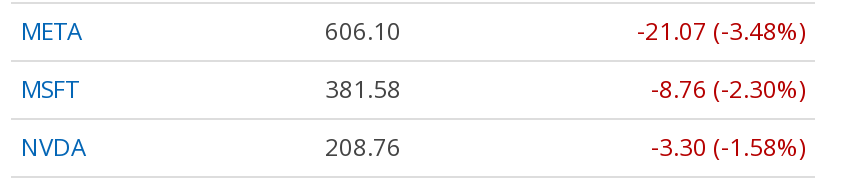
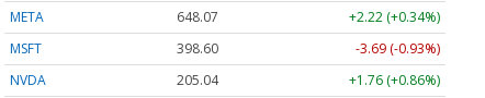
[325,15,401,49] 606.10 -> [177,8,218,26] 648.07
[637,15,805,49] -21.07 (-3.48%) -> [349,8,440,26] +2.22 (+0.34%)
[325,73,401,107] 381.58 -> [177,40,218,58] 398.60
[651,73,805,107] -8.76 (-2.30%) -> [356,40,440,58] -3.69 (-0.93%)
[325,131,401,165] 208.76 -> [177,71,218,90] 205.04
[651,131,805,165] -3.30 (-1.58%) -> [349,71,440,90] +1.76 (+0.86%)

